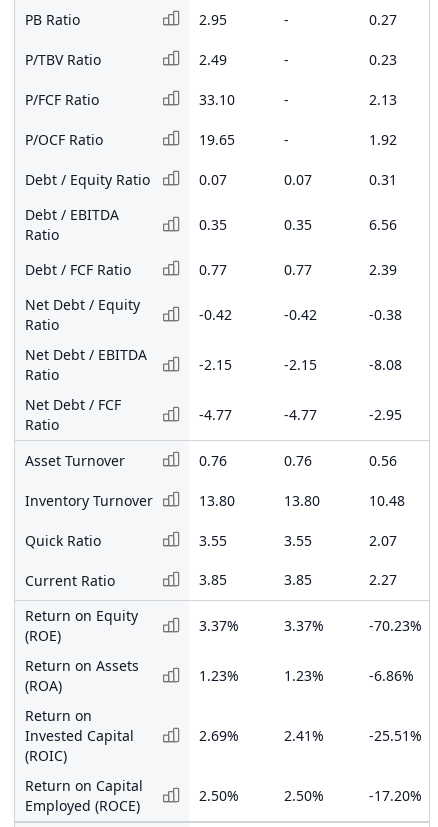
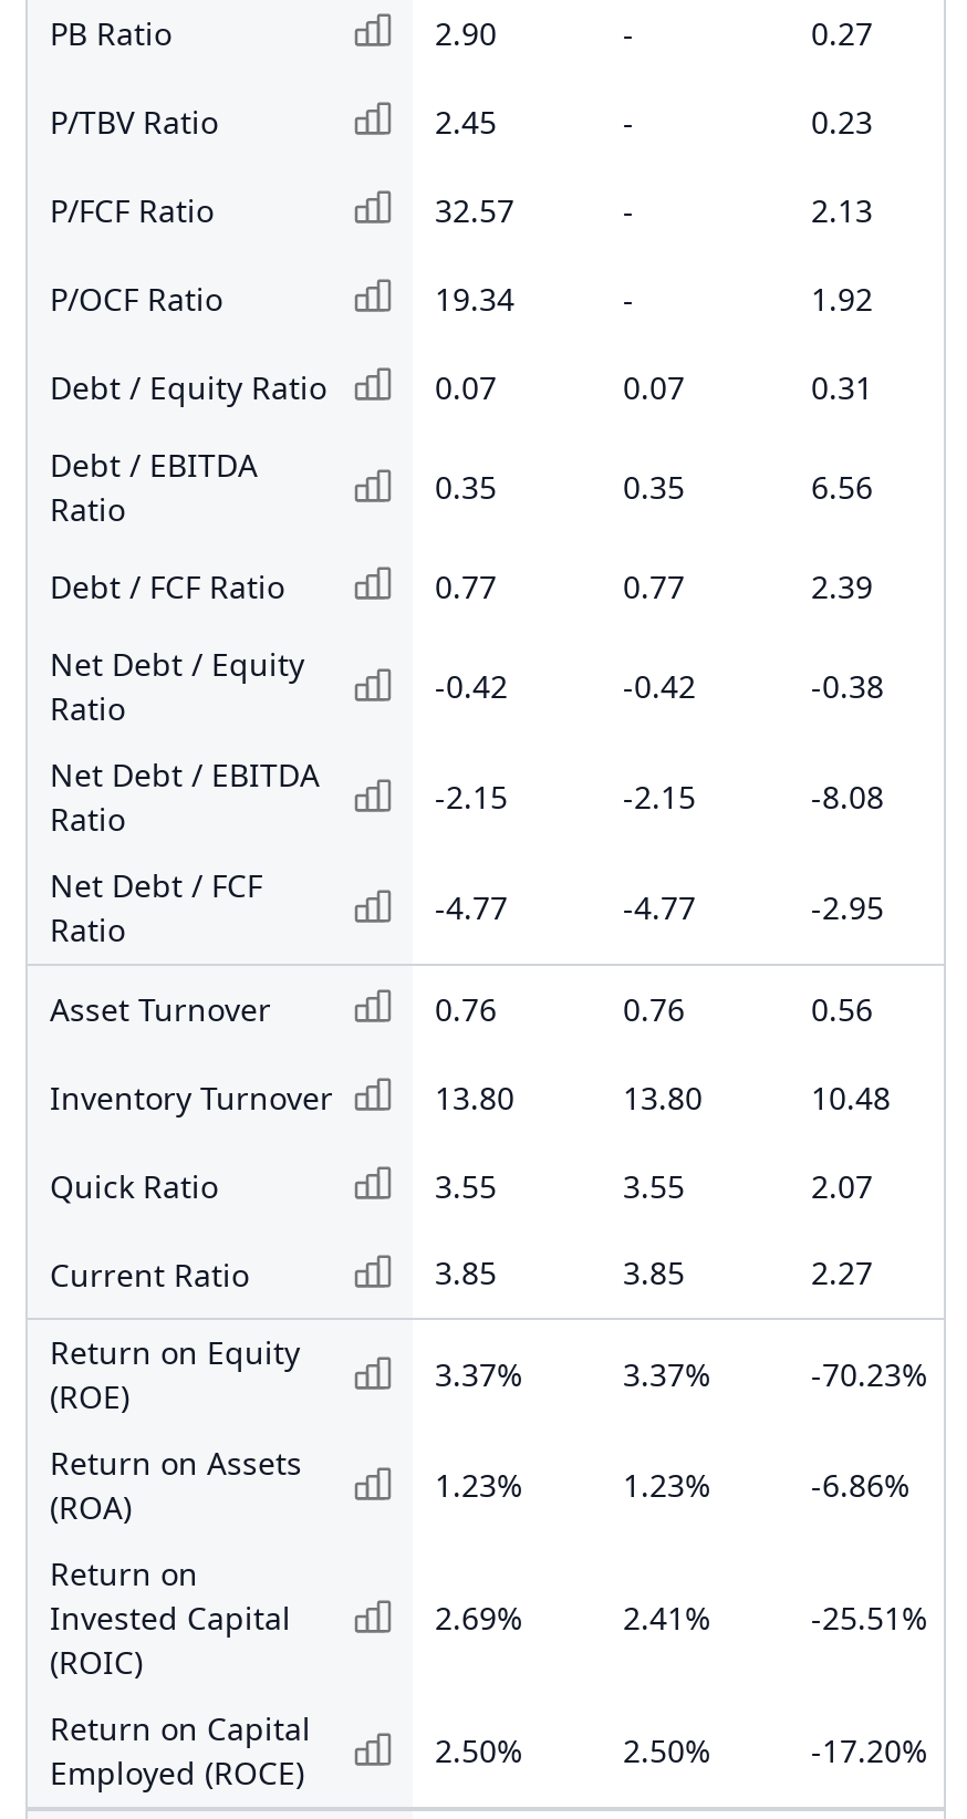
[199,10,227,29] 2.95 -> [435,12,497,54] 2.90
[199,50,227,69] 2.49 -> [435,101,497,143] 2.45
[199,90,235,109] 33.10 -> [435,189,514,231] 32.57
[199,130,235,149] 19.65 -> [435,278,514,320] 19.34

